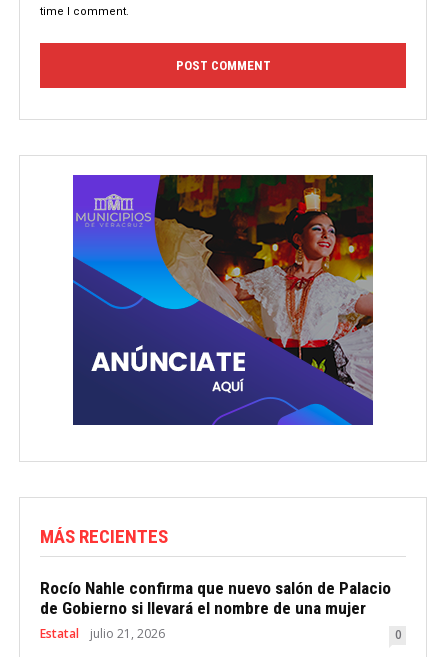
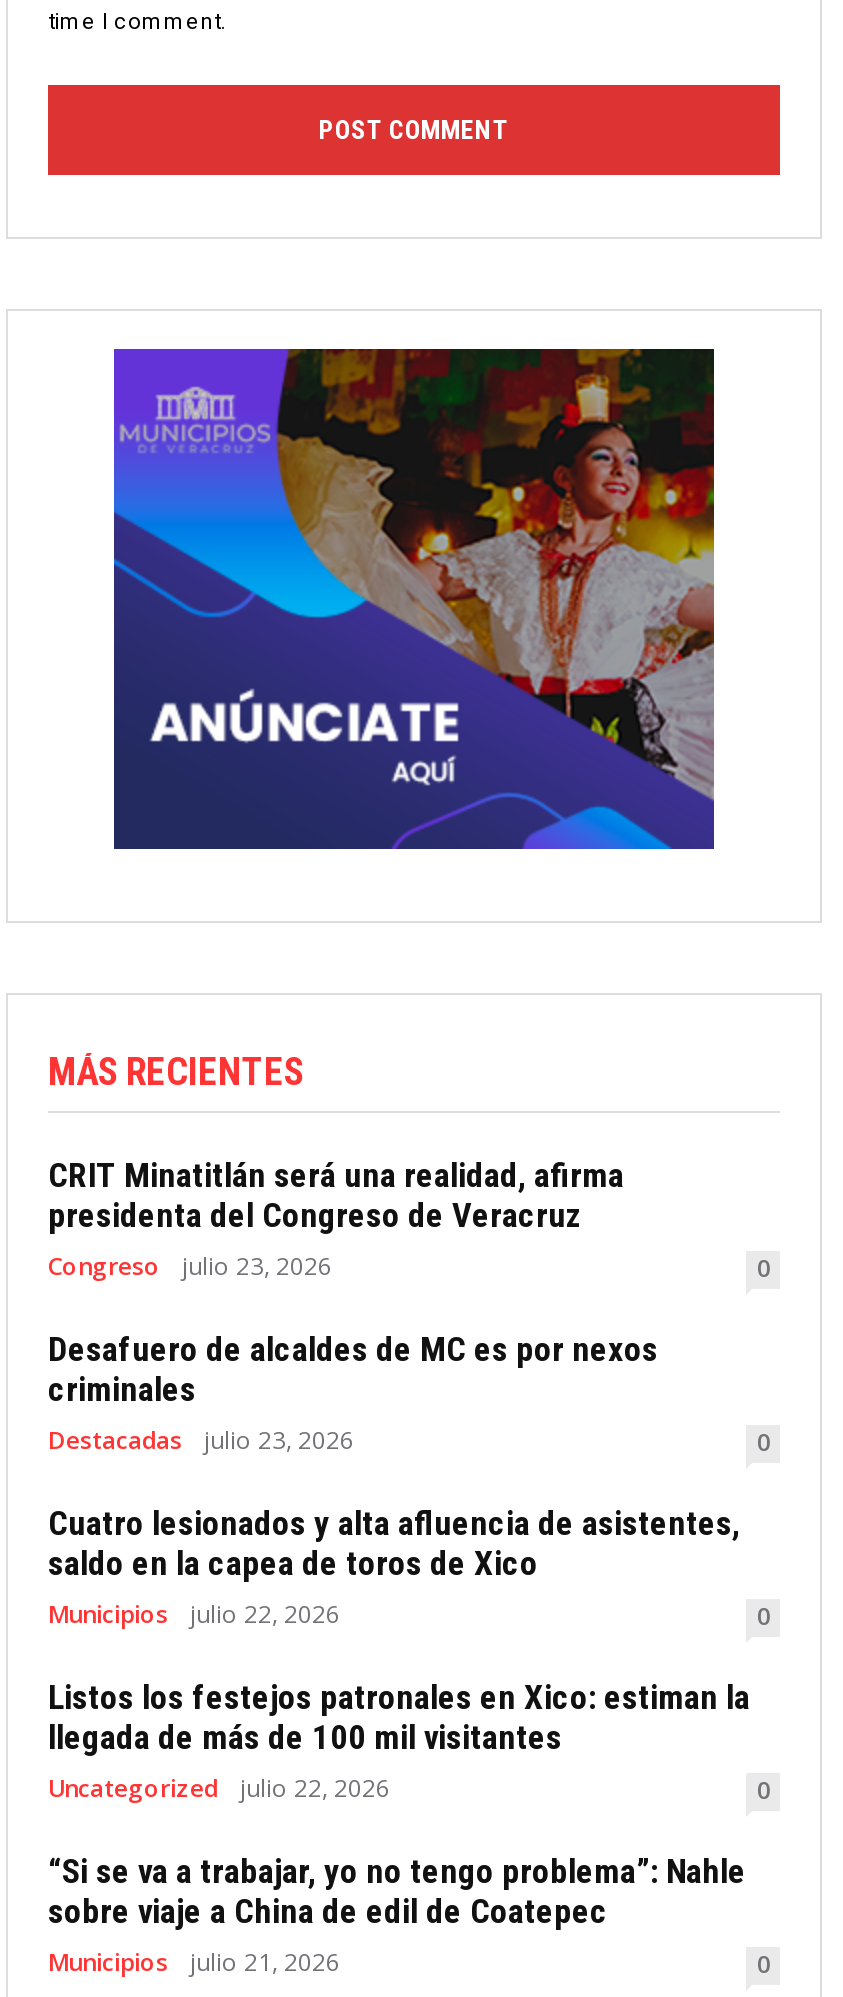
[40,578,391,642] Rocío Nahle confirma que nuevo salón de Palacio | de Gobierno si llevará el nombre de una mujer | Estatal -> [48,1155,771,1979] CRIT Minatitlán será una realidad, afirma | presidenta del Congreso de Veracruz | Congreso | julio 23, 2026 | 0 | Desafuero de alcaldes de MC es por nexos | criminales | Destacadas | julio 23, 2026 | 0 | Cuatro lesionados y alta afluencia de asistentes, | saldo en la capea de toros de Xico | Municipios | julio 22, 2026 | 0 | Listos los festejos patronales en Xico: estiman la | llegada de más de 100 mil visitantes | Uncategorized | julio 22, 2026 | 0 | “Si se va a trabajar, yo no tengo problema”: Nahle | sobre viaje a China de edil de Coatepec | Municipios

